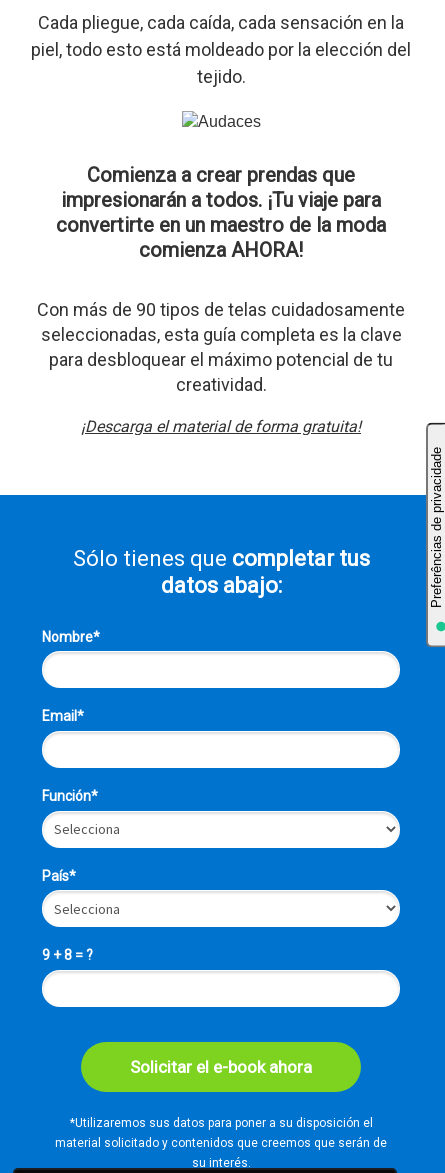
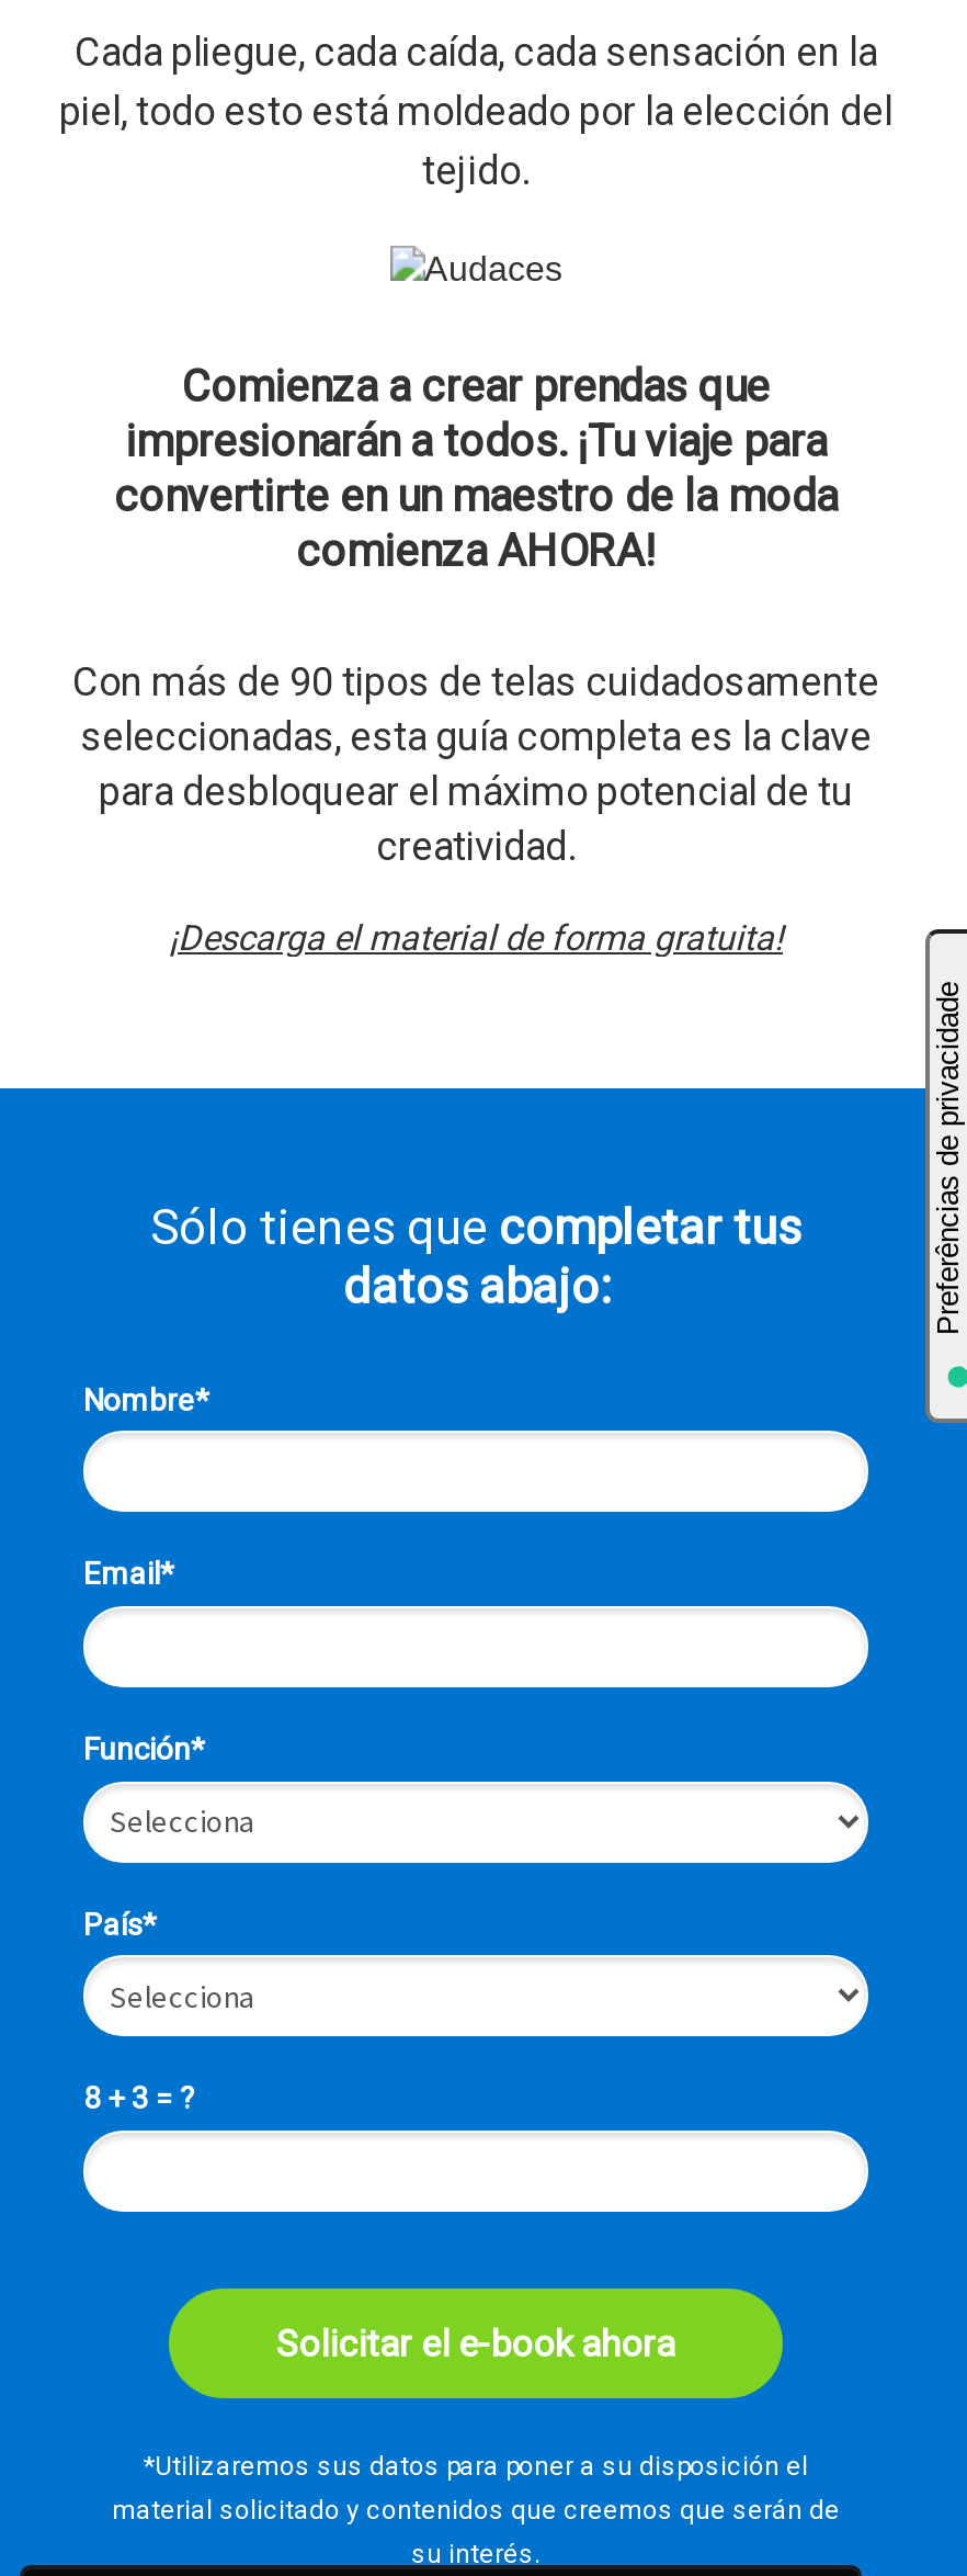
[42,947,93,963] 9 + 8 = ? -> [83,2080,195,2115] 8 + 3 = ?

